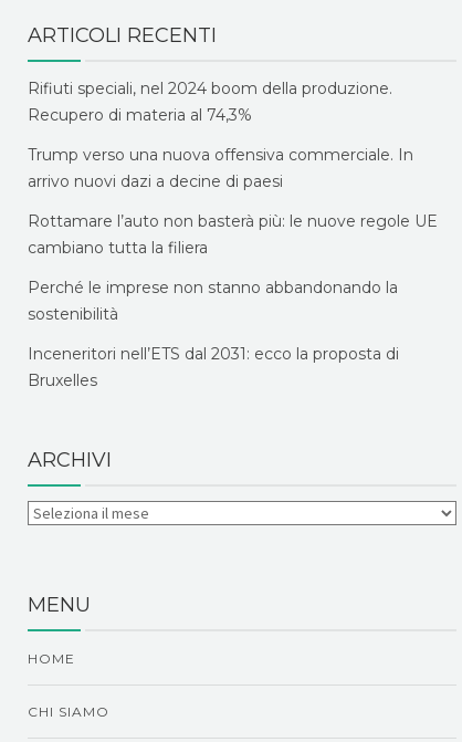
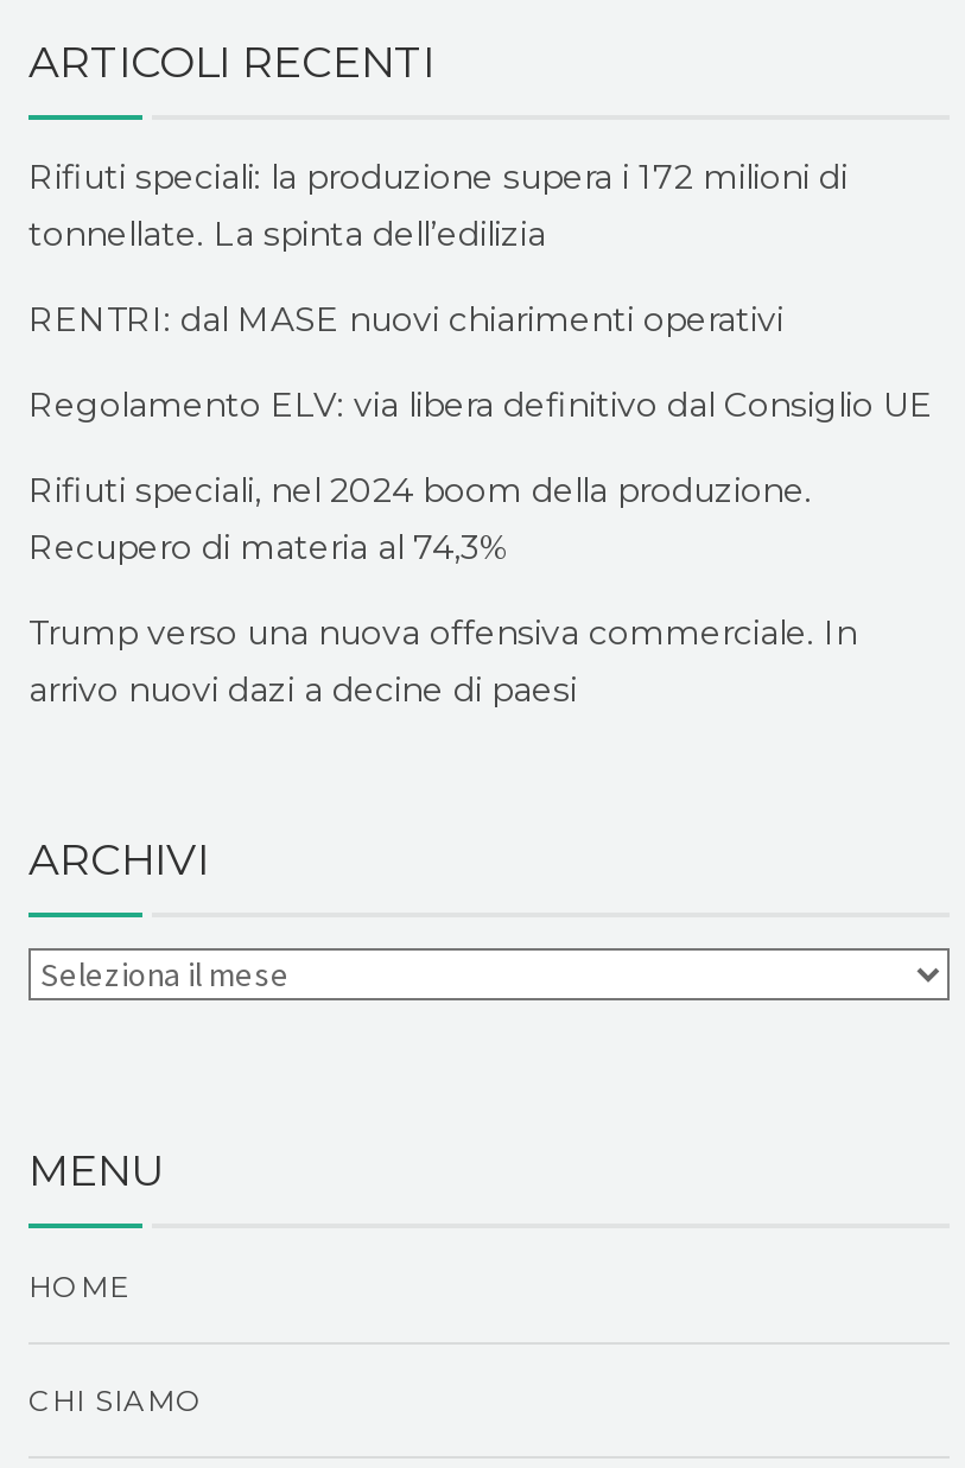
none -> [28,156,933,427] Rifiuti speciali: la produzione supera i 172 milioni di | tonnellate. La spinta dell’edilizia | RENTRI: dal MASE nuovi chiarimenti operativi | Regolamento ELV: via libera definitivo dal Consiglio UE
moved [28,79,413,192] -> [28,469,857,712]: Rifiuti speciali, nel 2024 boom della produzione. | Recupero di materia al 74,3% | Trump verso una nuova offensiva commerciale. In | arrivo nuovi dazi a decine di paesi
[28,212,438,391] Rottamare l’auto non basterà più: le nuove regole UE | cambiano tutta la filiera | Perché le imprese non stanno abbandonando la | sostenibilità | Inceneritori nell’ETS dal 2031: ecco la proposta di | Bruxelles -> none

